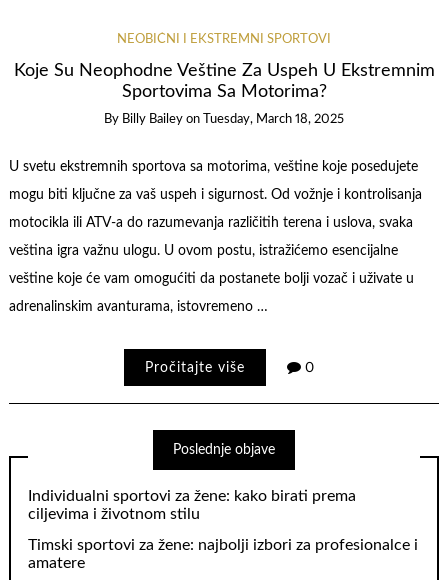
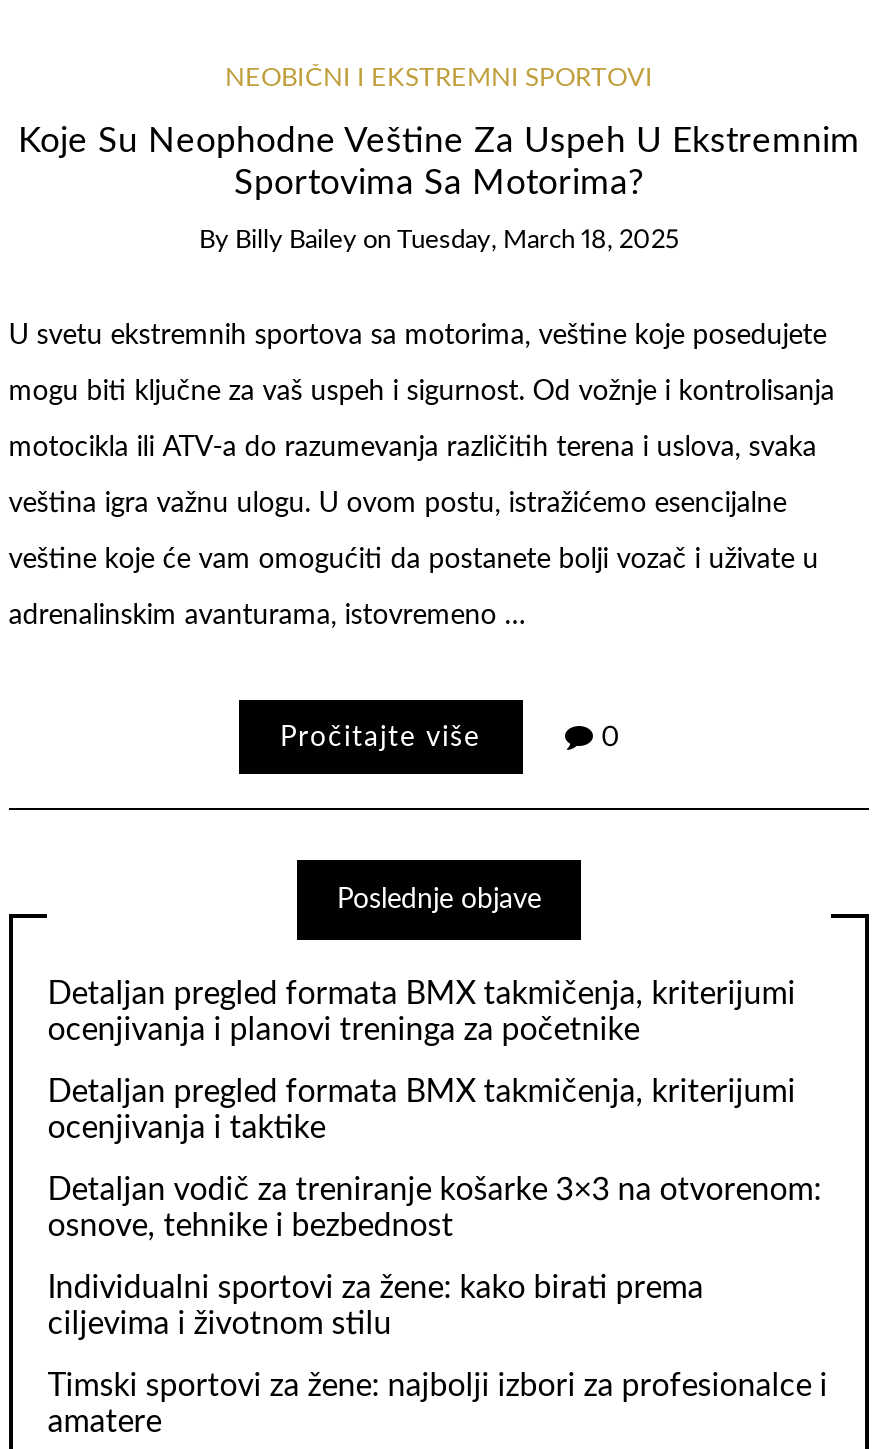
none -> [47,978,821,1243] Detaljan pregled formata BMX takmičenja, kriterijumi | ocenjivanja i planovi treninga za početnike | Detaljan pregled formata BMX takmičenja, kriterijumi | ocenjivanja i taktike | Detaljan vodič za treniranje košarke 3×3 na otvorenom: | osnove, tehnike i bezbednost

